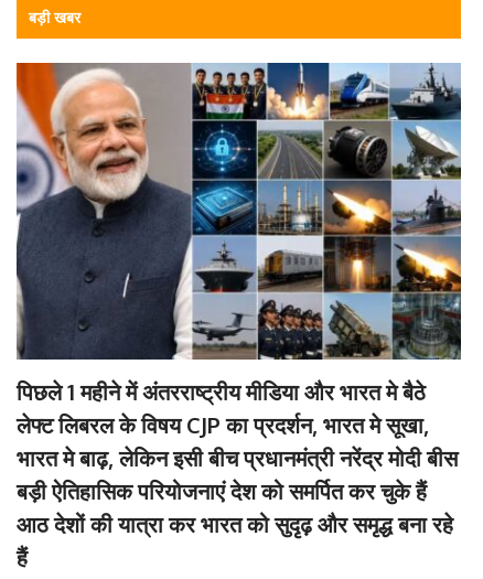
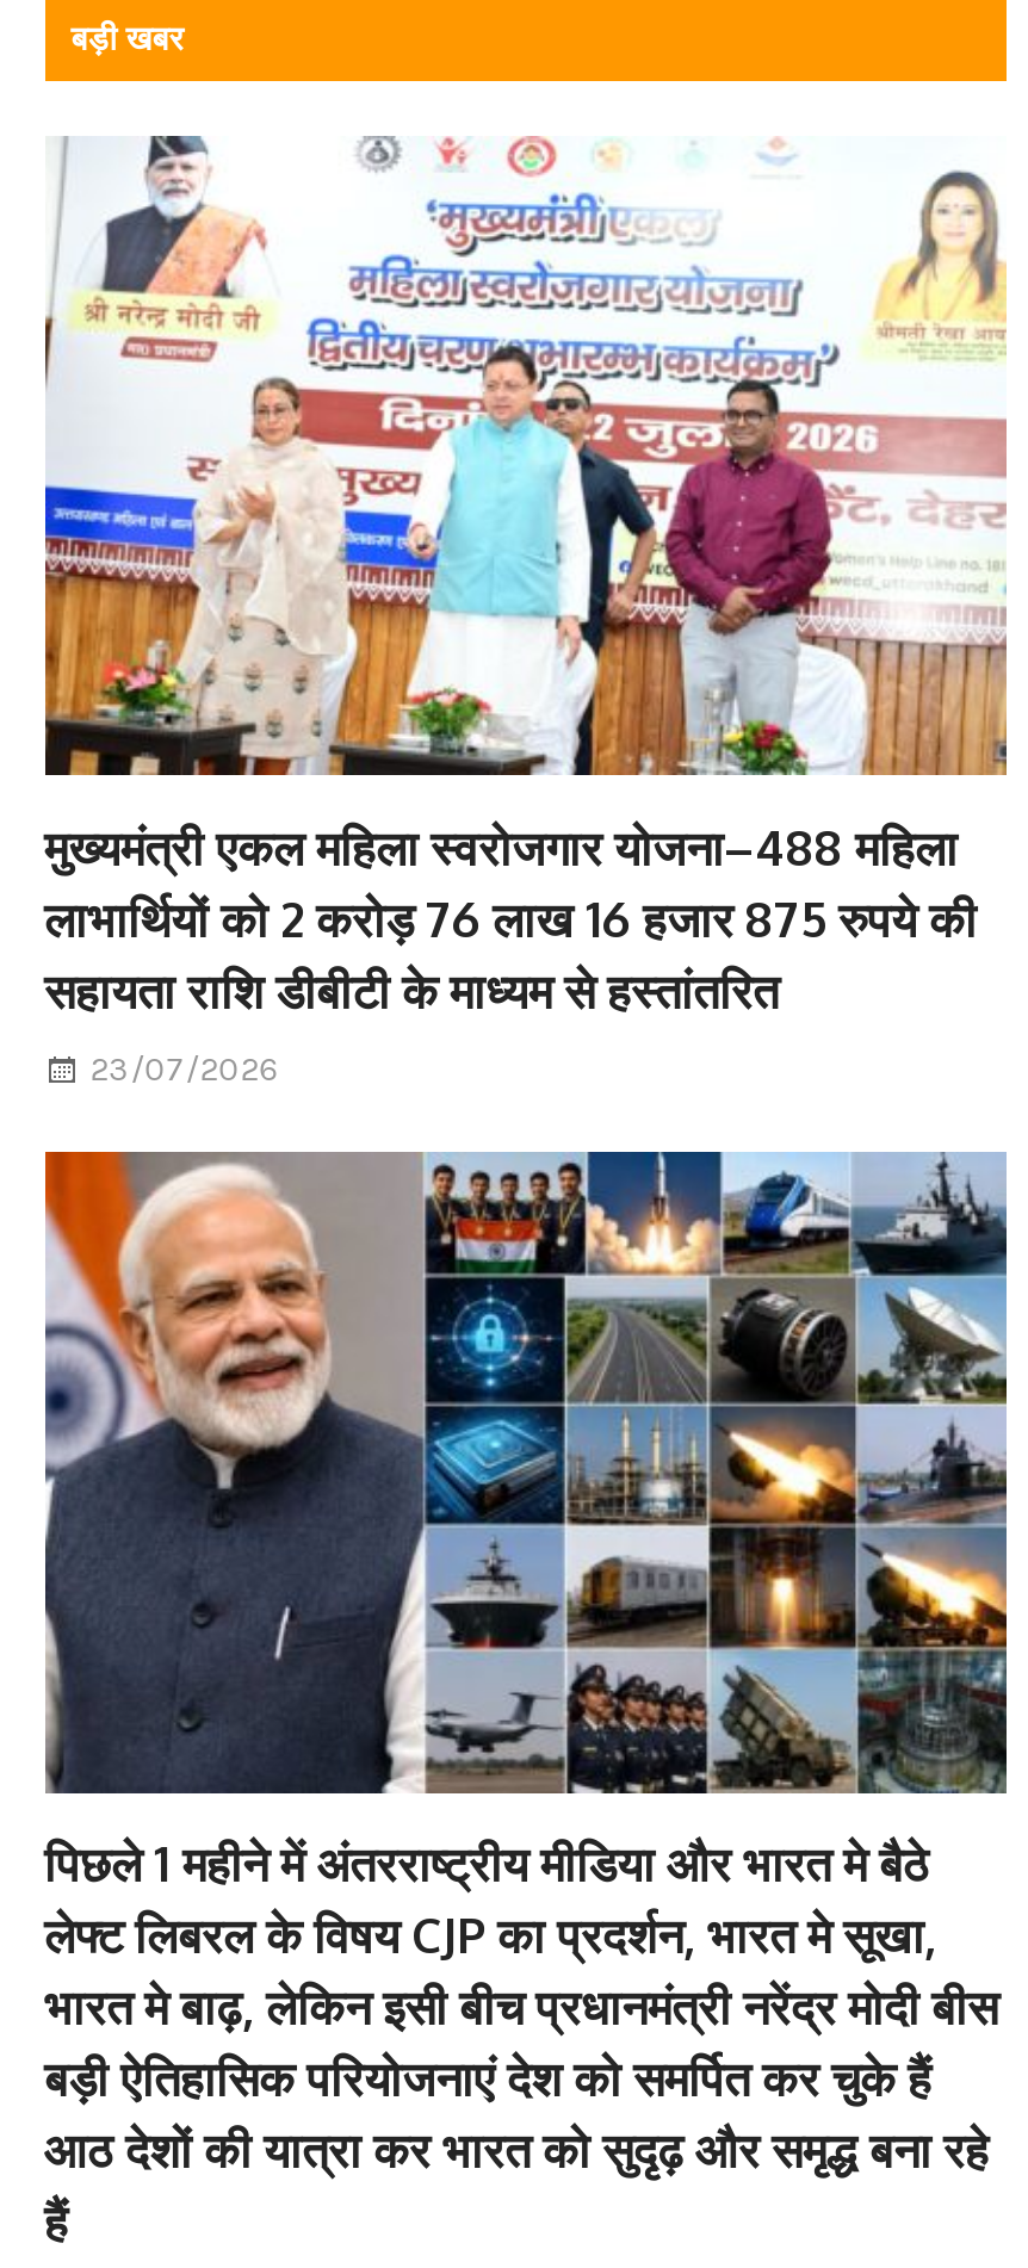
none -> [43,135,1009,1089] [image] | मुख्यमंत्री एकल महिला स्वरोजगार योजना–488 महिला | लाभार्थियों को 2 करोड़ 76 लाख 16 हजार 875 रुपये की | सहायता राशि डीबीटी के माध्यम से हस्तांतरित | 23/07/2026

